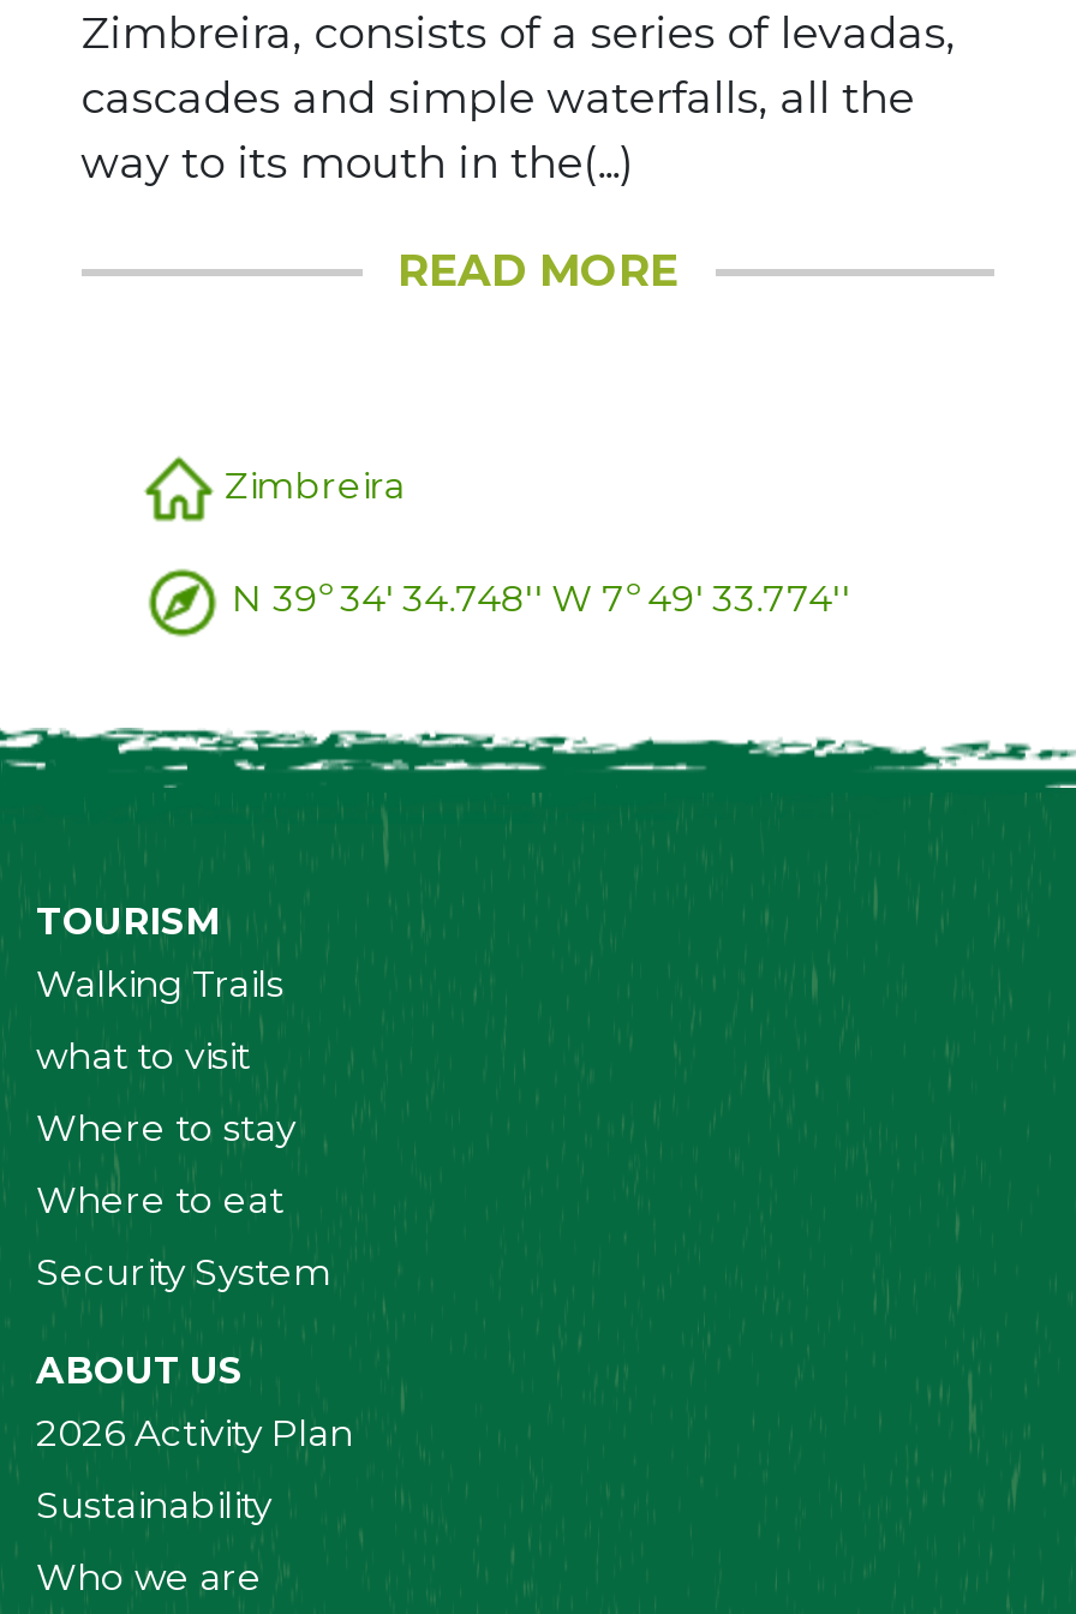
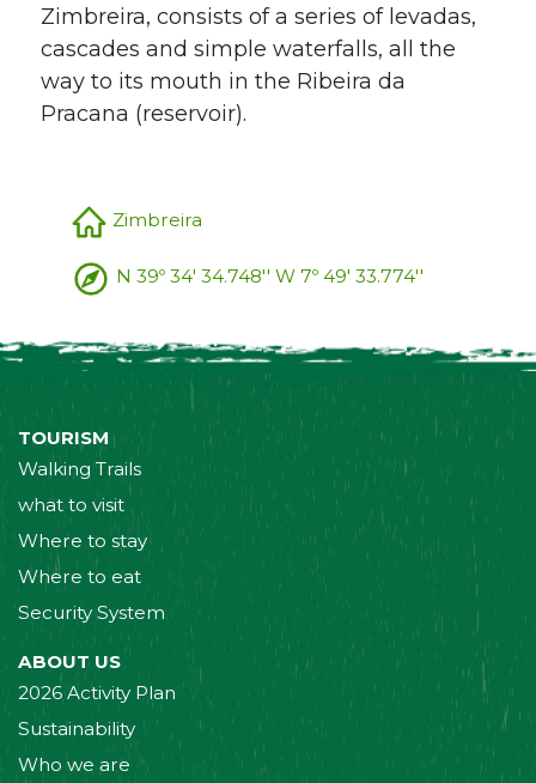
[81,136,679,297] way to its mouth in the(...) | READ MORE -> [40,68,405,127] way to its mouth in the Ribeira da | Pracana (reservoir).

